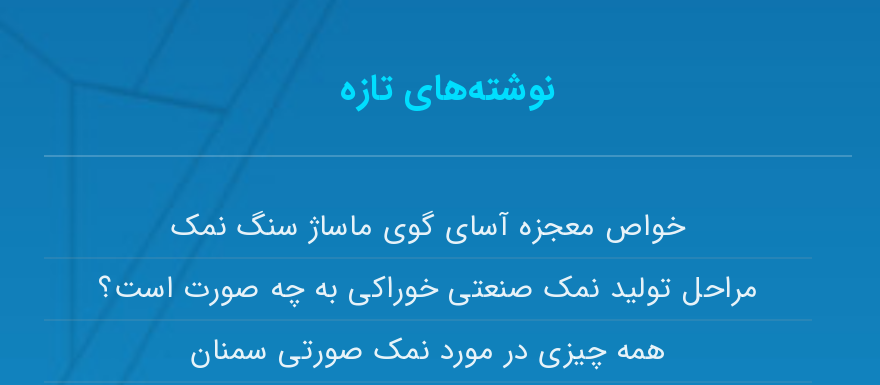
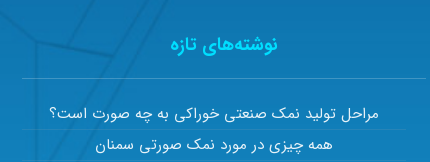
[171,202,685,250] خواص معجزه آسای گوی ماساژ سنگ نمک -> none

